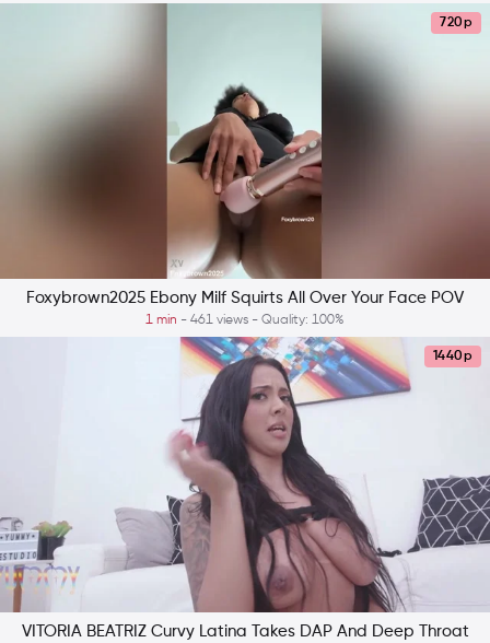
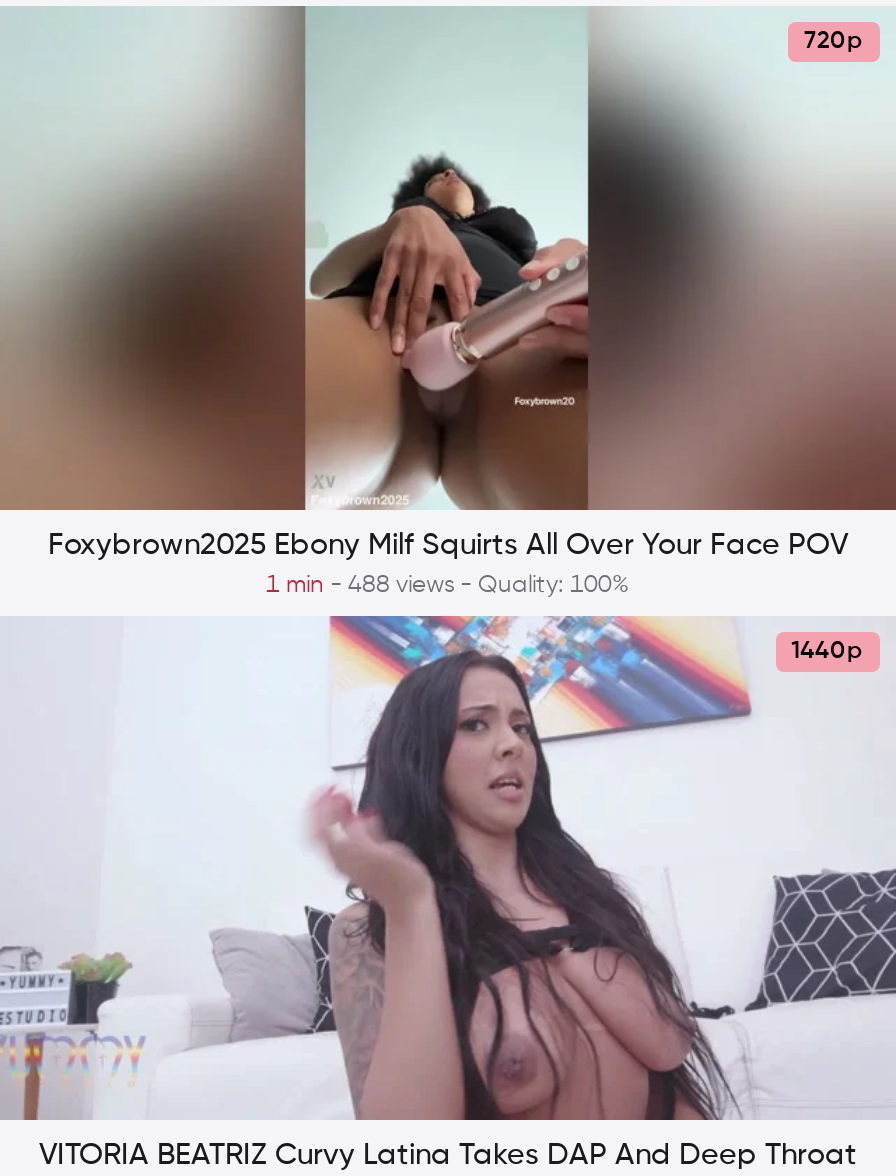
[145,313,345,326] 1 min - 461 views - Quality: 100% -> [266,573,630,597] 1 min - 488 views - Quality: 100%

